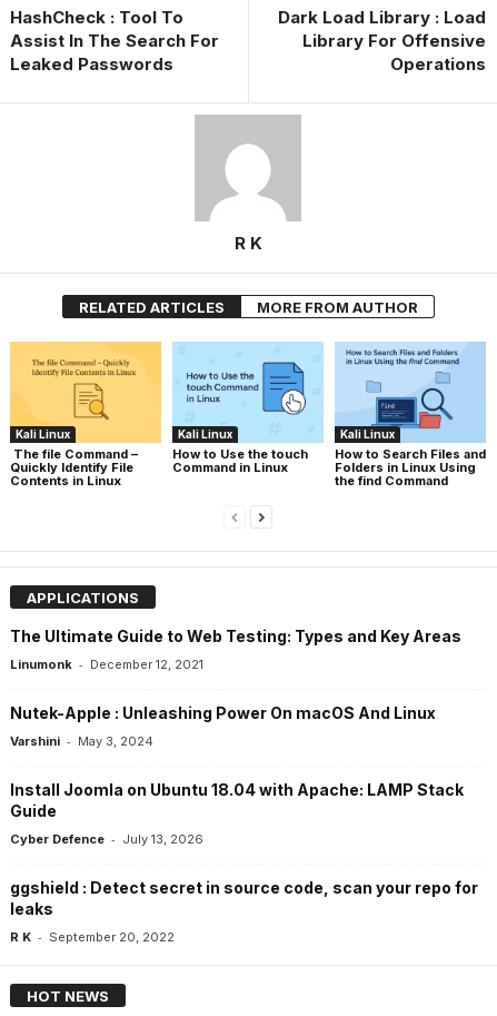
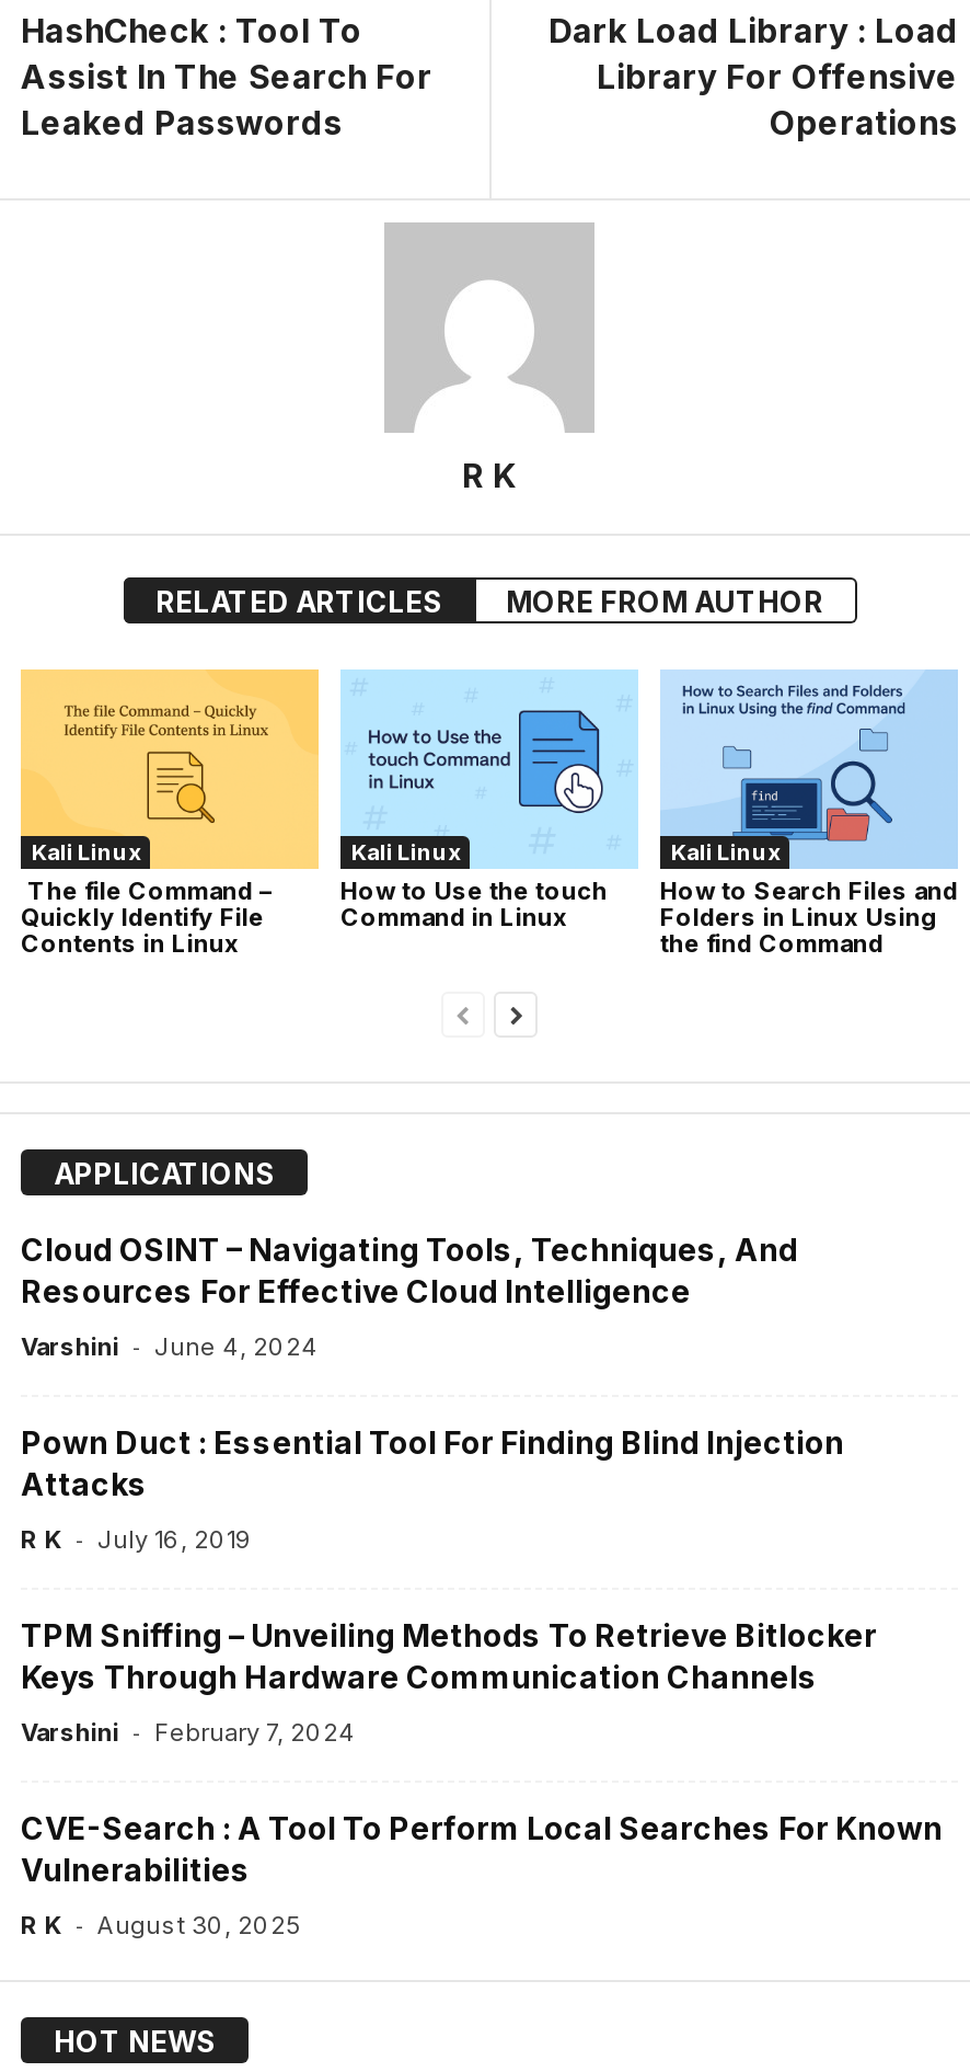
[10,626,461,645] The Ultimate Guide to Web Testing: Types and Key Areas -> [21,1230,798,1309] Cloud OSINT – Navigating Tools, Techniques, And | Resources For Effective Cloud Intelligence
[10,655,203,672] Linumonk - December 12, 2021 -> [21,1329,319,1362] Varshini - June 4, 2024
[10,703,436,722] Nutek-Apple : Unleashing Power On macOS And Linux -> [21,1423,844,1502] Pown Duct : Essential Tool For Finding Blind Injection | Attacks
[10,732,153,749] Varshini - May 3, 2024 -> [21,1522,253,1555] R K - July 16, 2019
[10,780,464,820] Install Joomla on Ubuntu 18.04 with Apache: LAMP Stack | Guide -> [21,1616,877,1695] TPM Sniffing – Unveiling Methods To Retrieve Bitlocker | Keys Through Hardware Communication Channels
[10,830,203,847] Cyber Defence - July 13, 2026 -> [21,1715,356,1747] Varshini - February 7, 2024
[10,878,478,918] ggshield : Detect secret in source code, scan your repo for | leaks -> [21,1809,943,1888] CVE-Search : A Tool To Perform Local Searches For Known | Vulnerabilities
[10,928,175,945] R K - September 20, 2022 -> [21,1907,301,1940] R K - August 30, 2025

